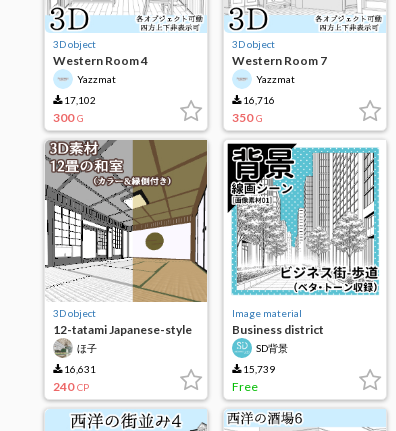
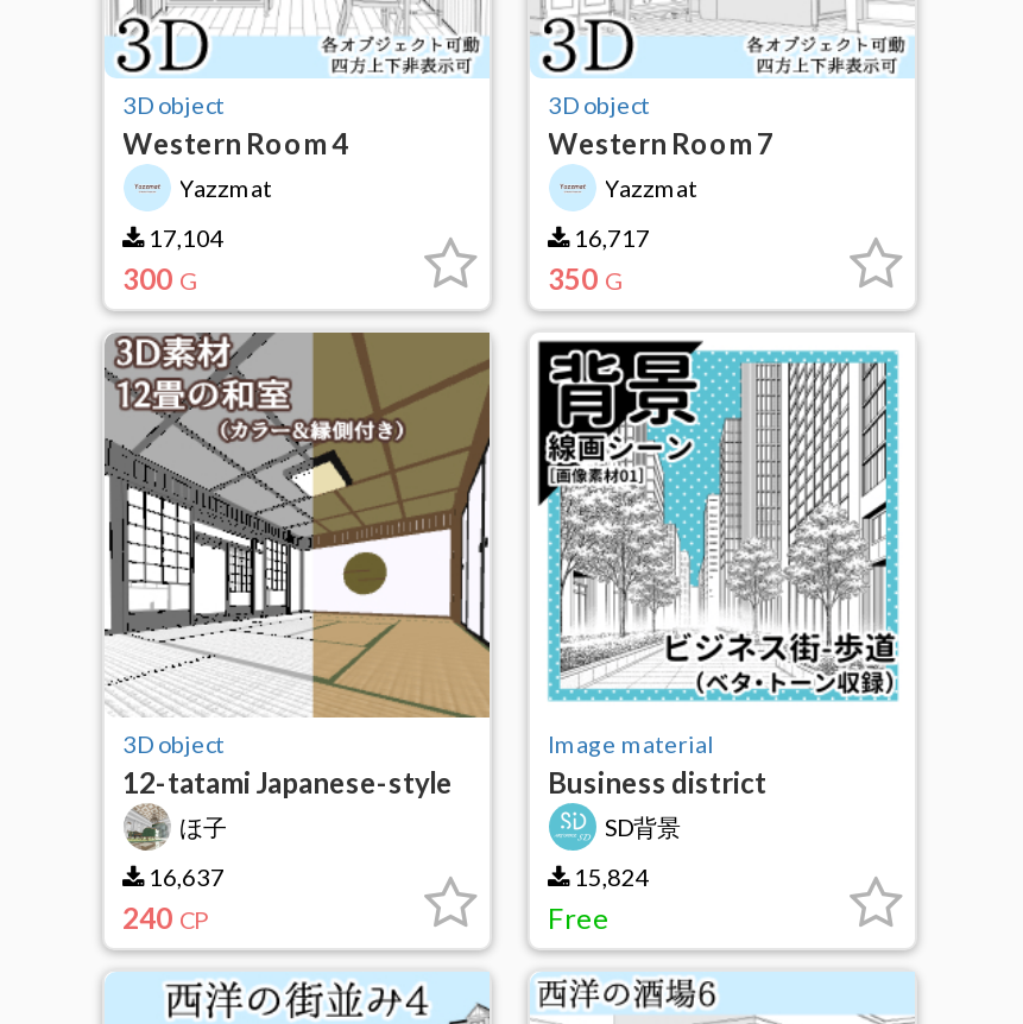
[61,94,95,106] 17,102 -> [144,224,225,252] 17,104
[240,94,274,106] 16,716 -> [569,224,650,252] 16,717
[61,363,95,375] 16,631 -> [144,863,225,891] 16,637
[240,363,274,375] 15,739 -> [569,863,650,891] 15,824

